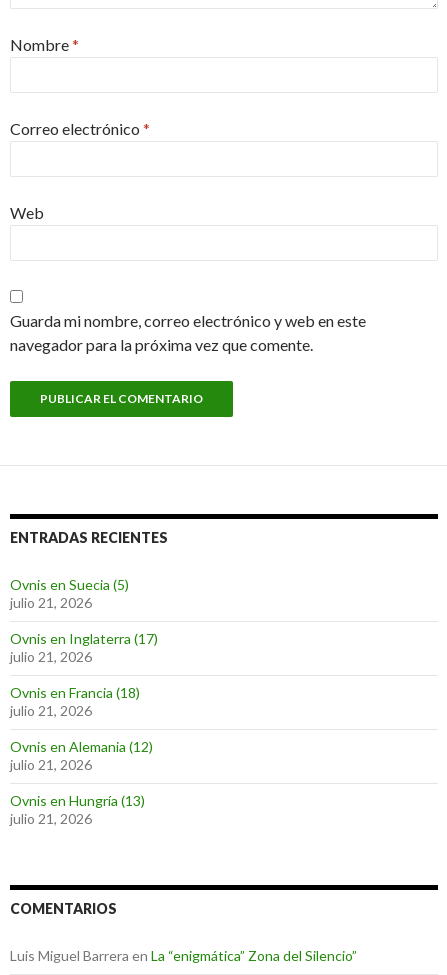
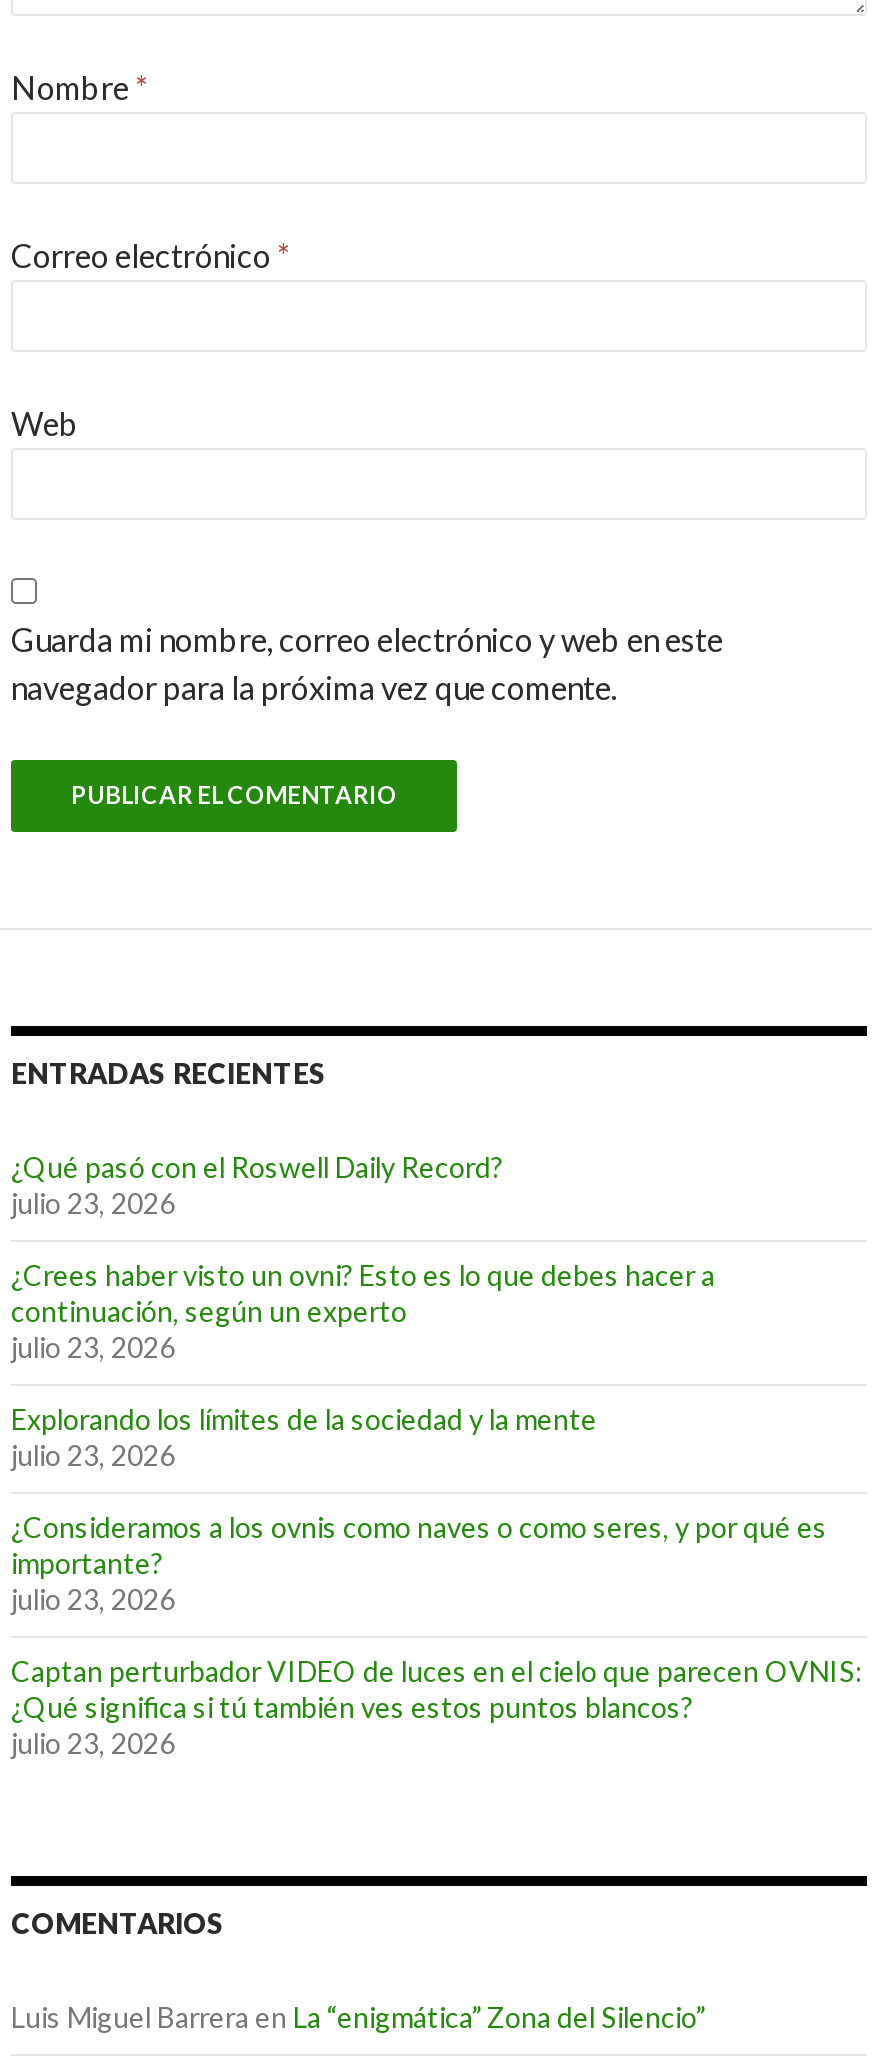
[10,576,129,611] Ovnis en Suecia (5) | julio 21, 2026 -> [11,1150,503,1220] ¿Qué pasó con el Roswell Daily Record? | julio 23, 2026
[10,630,158,665] Ovnis en Inglaterra (17) | julio 21, 2026 -> [11,1258,715,1364] ¿Crees haber visto un ovni? Esto es lo que debes hacer a | continuación, según un experto | julio 23, 2026
[10,684,140,719] Ovnis en Francia (18) | julio 21, 2026 -> [11,1402,597,1472] Explorando los límites de la sociedad y la mente | julio 23, 2026
[10,738,153,773] Ovnis en Alemania (12) | julio 21, 2026 -> [11,1510,827,1616] ¿Consideramos a los ovnis como naves o como seres, y por qué es | importante? | julio 23, 2026
[10,792,145,827] Ovnis en Hungría (13) | julio 21, 2026 -> [11,1654,863,1760] Captan perturbador VIDEO de luces en el cielo que parecen OVNIS: | ¿Qué significa si tú también ves estos puntos blancos? | julio 23, 2026

